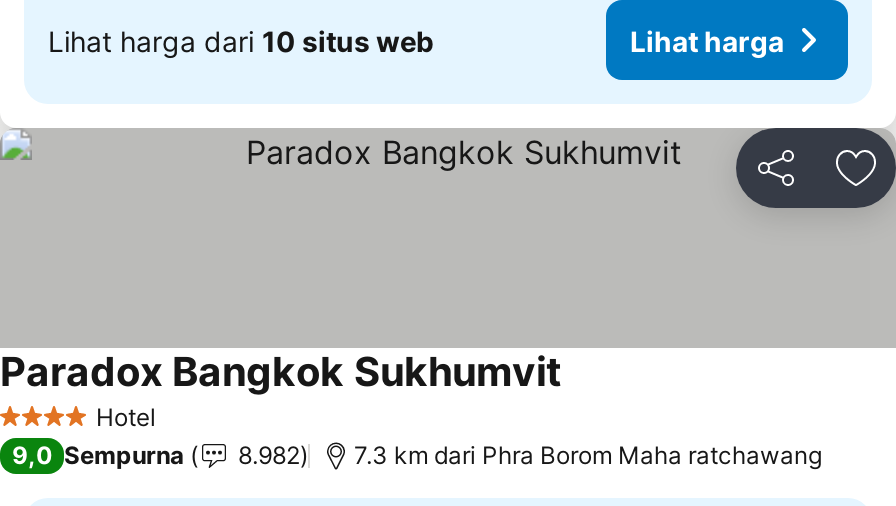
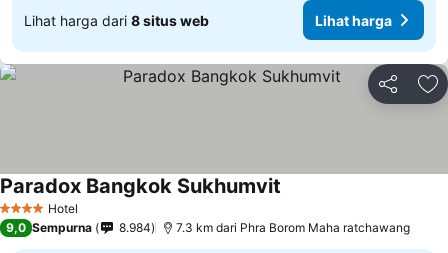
[48,23,434,57] Lihat harga dari 10 situs web -> [24,11,209,28] Lihat harga dari 8 situs web
[238,440,300,470] 8.982 -> [119,220,151,235] 8.984

